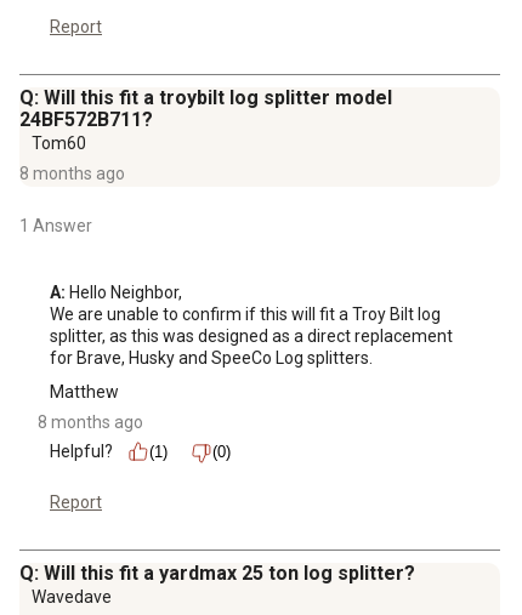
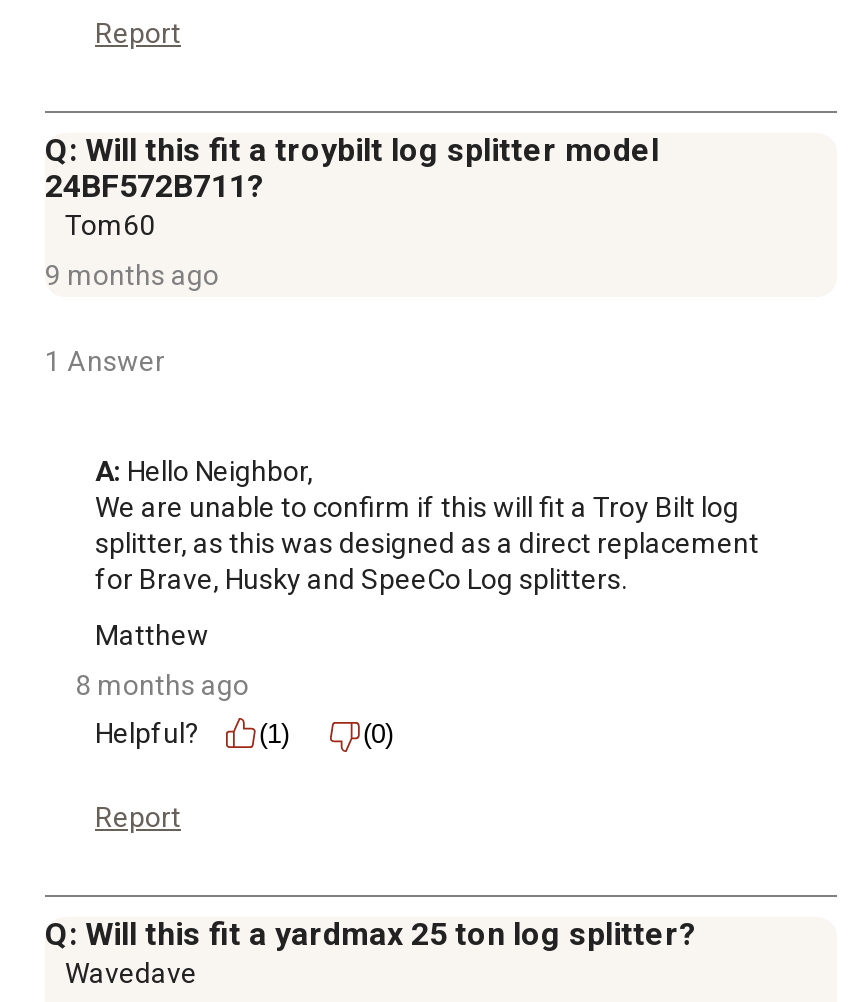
[19,164,125,184] 8 months ago -> [45,260,219,292] 9 months ago

